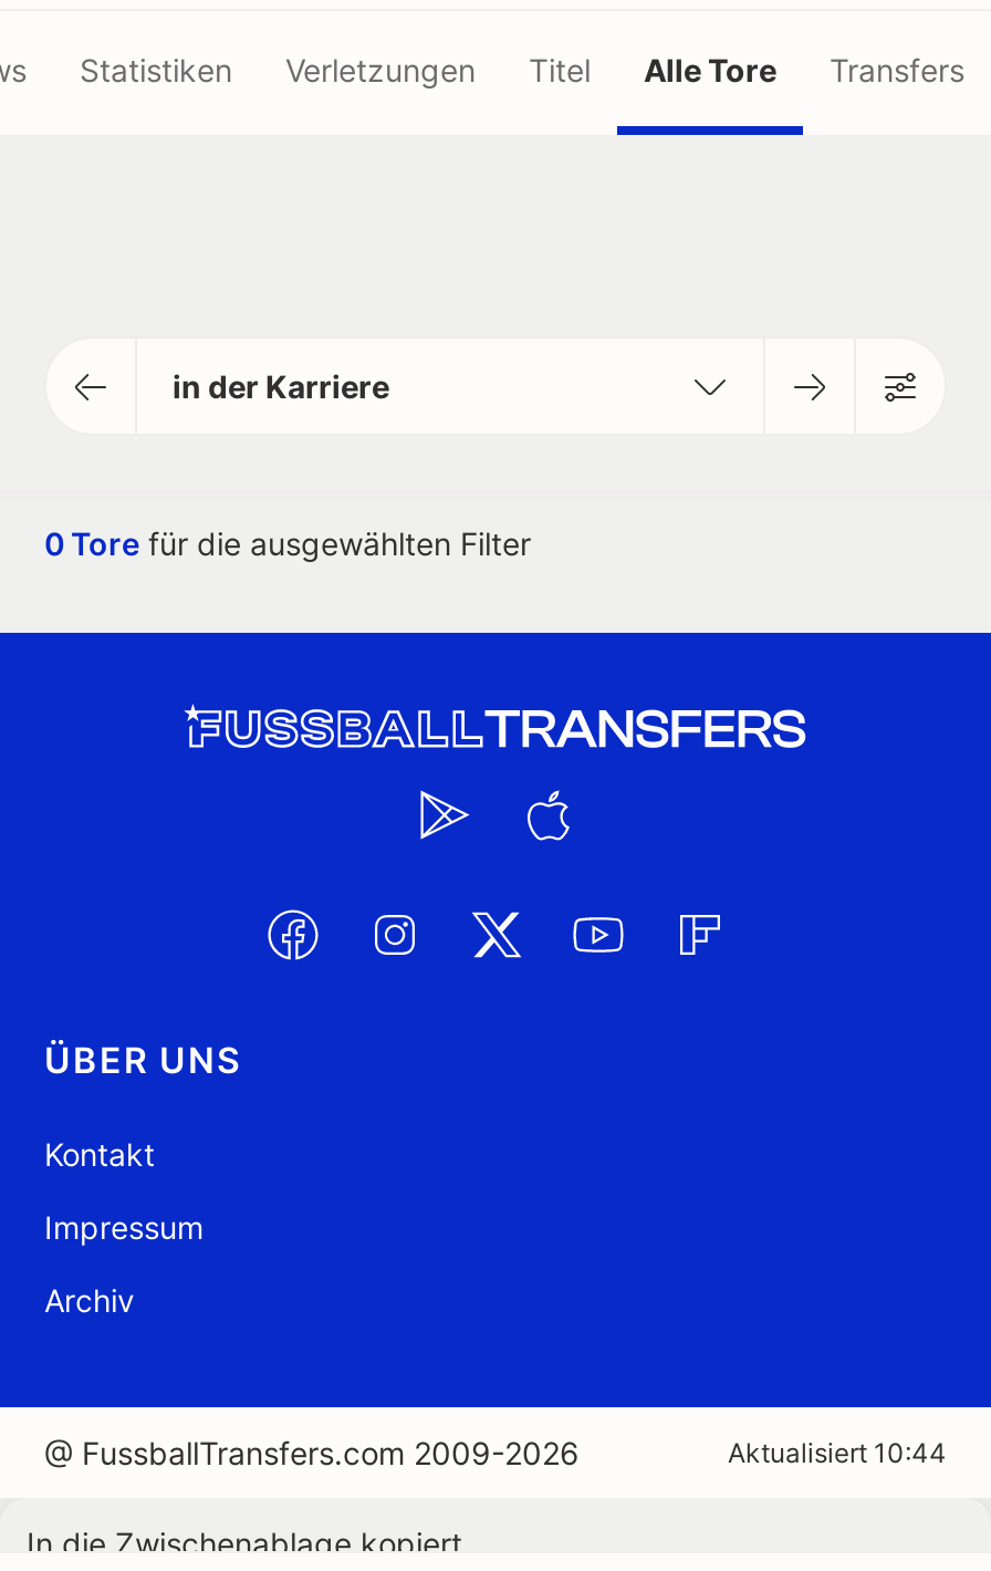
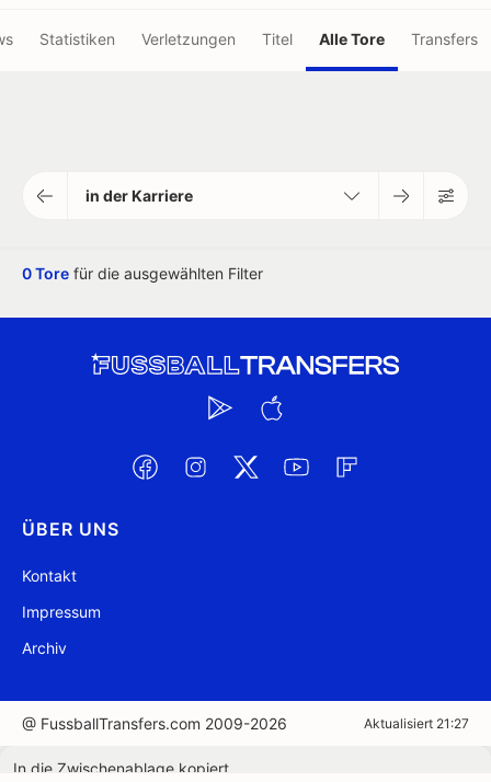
[728,1436,947,1469] Aktualisiert 10:44 -> [364,715,469,732] Aktualisiert 21:27

